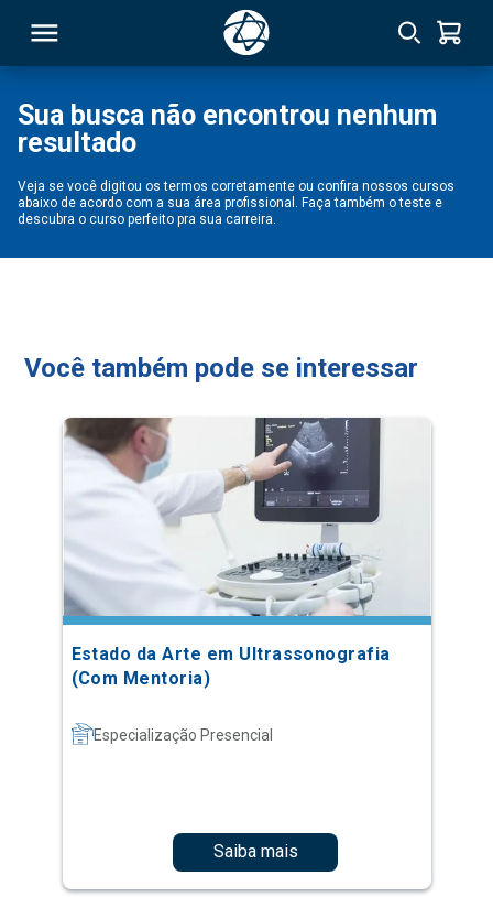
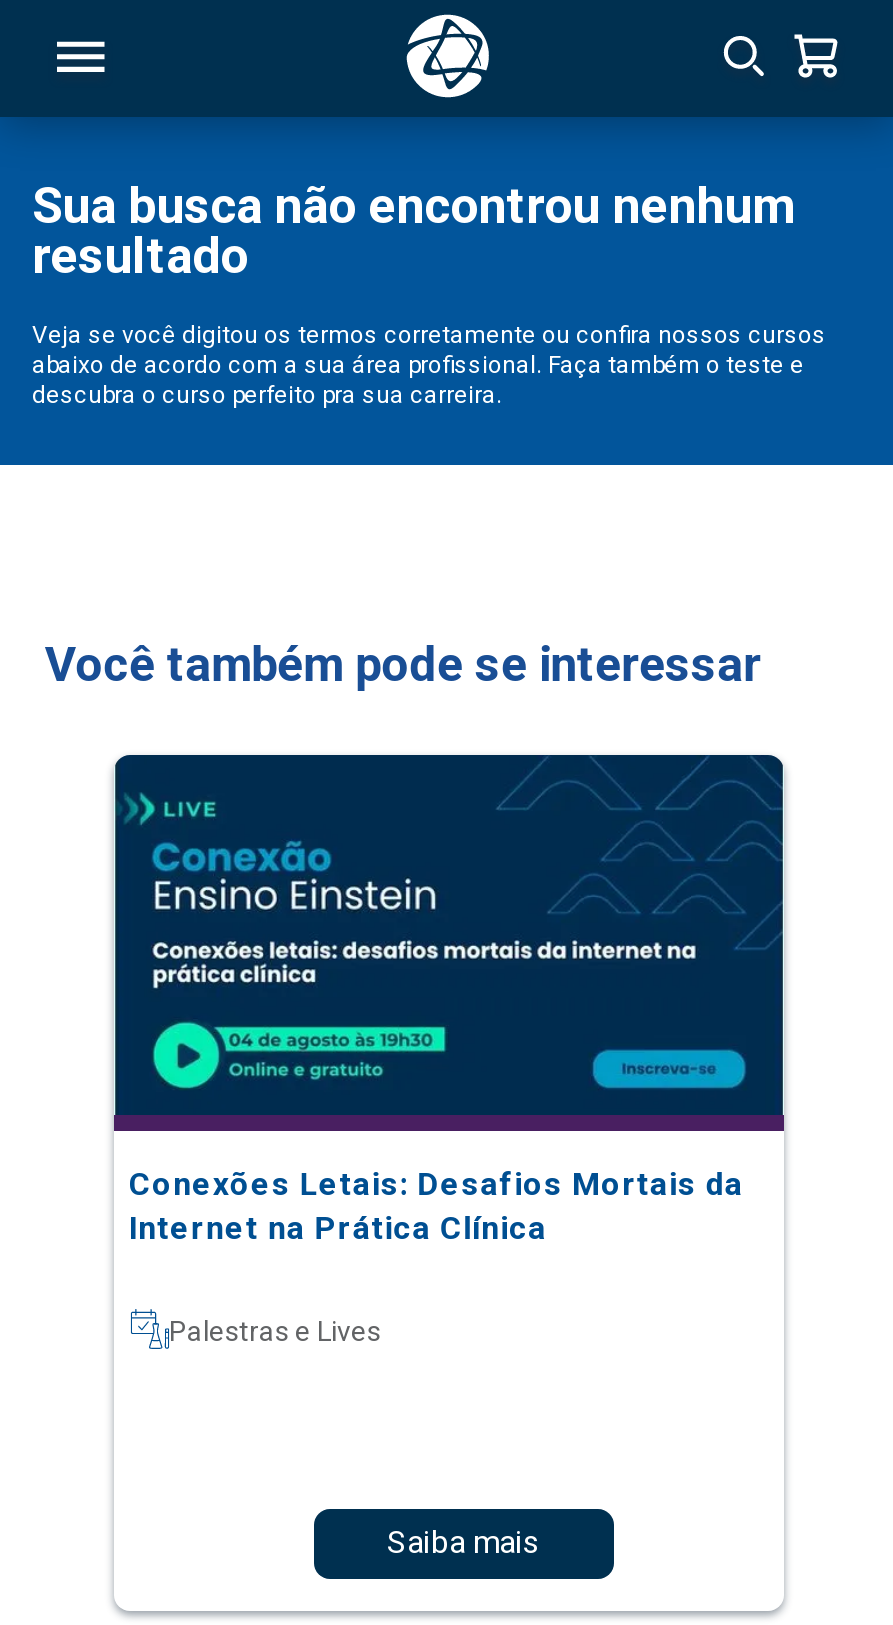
[62,417,432,689] [image] | Estado da Arte em Ultrassonografia | (Com Mentoria) -> [112,753,786,1247] [image] | Conexões Letais: Desafios Mortais da | Internet na Prática Clínica
[93,726,272,744] Especialização Presencial -> [169,1315,381,1347] Palestras e Lives

